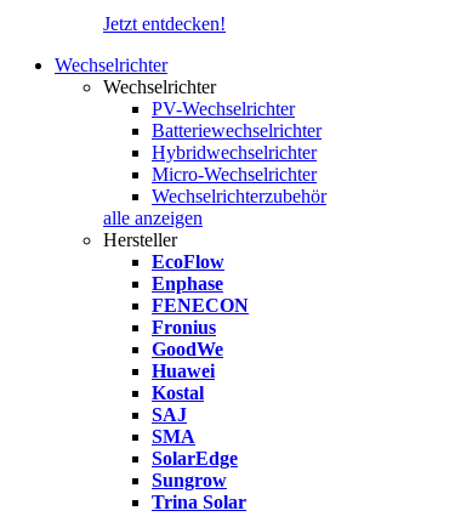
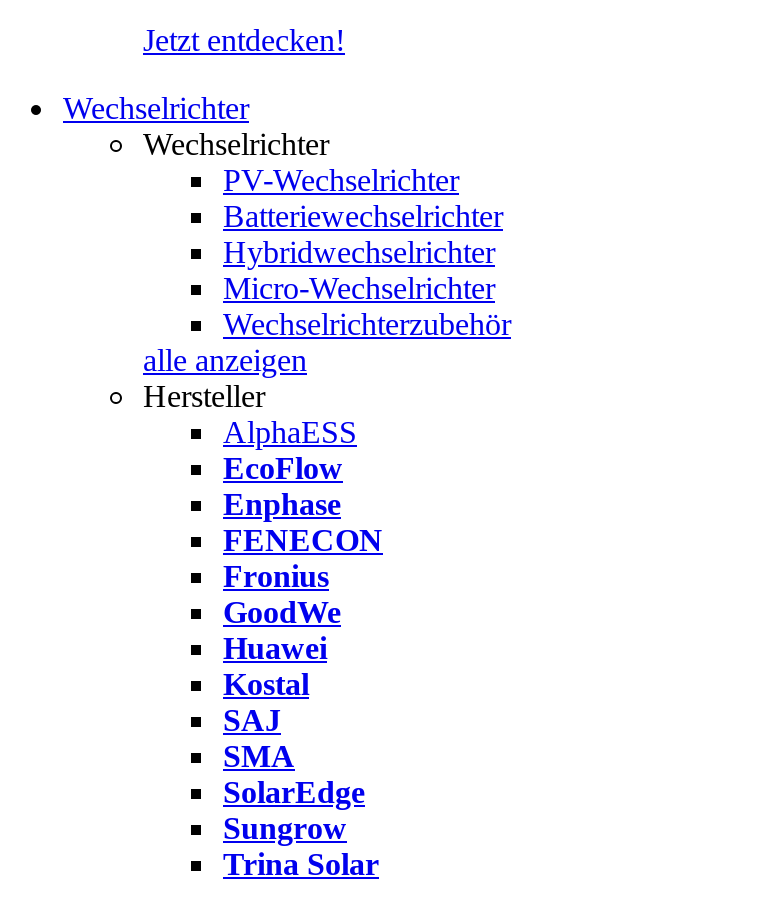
none -> [223,414,357,448] AlphaESS

